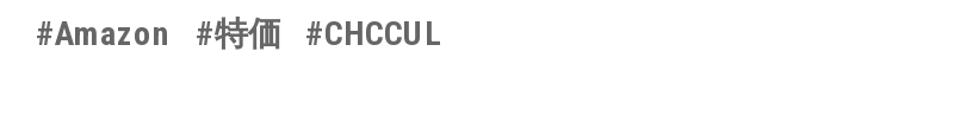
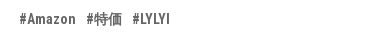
[305,13,441,51] #CHCCUL -> [132,11,170,27] #LYLYI

